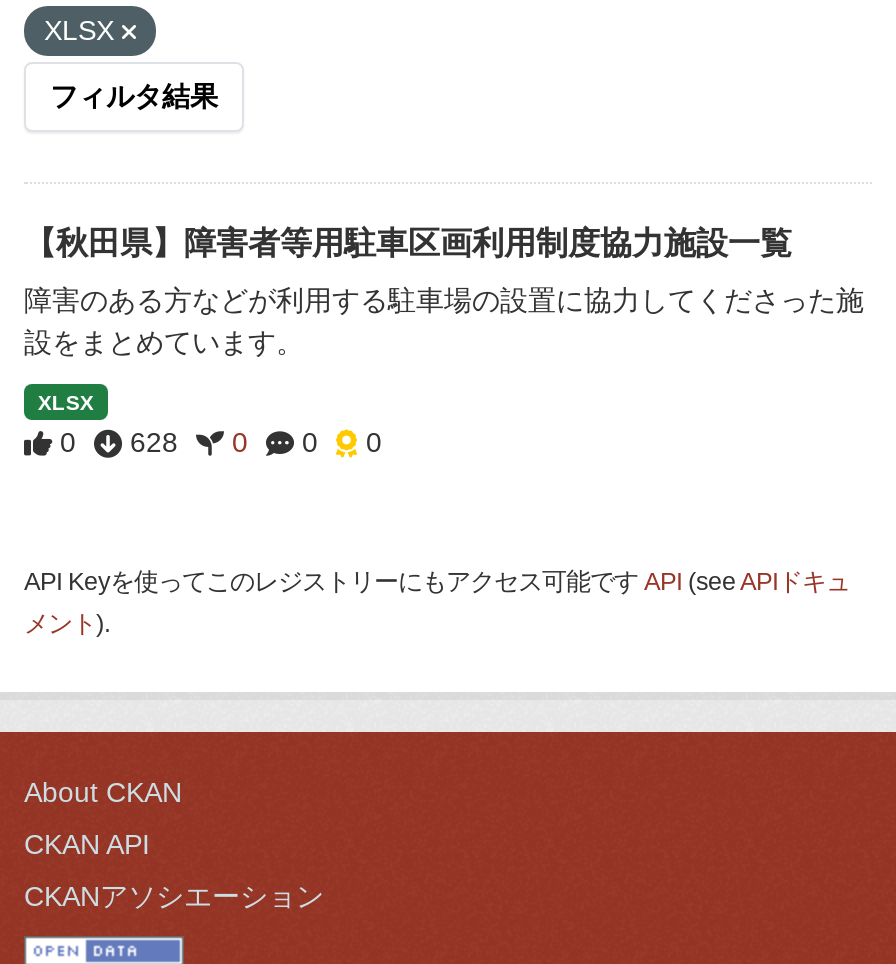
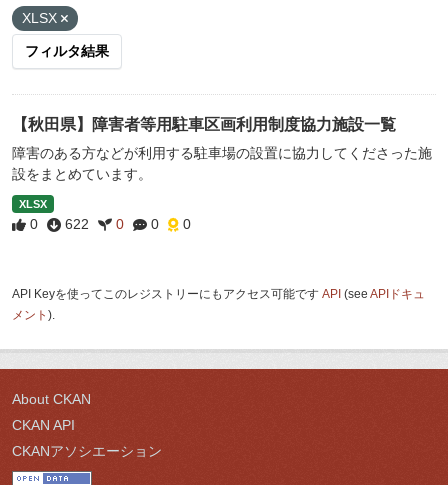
[52,426,382,458] 0 628 0 0 0 -> [26,216,191,232] 0 622 0 0 0

